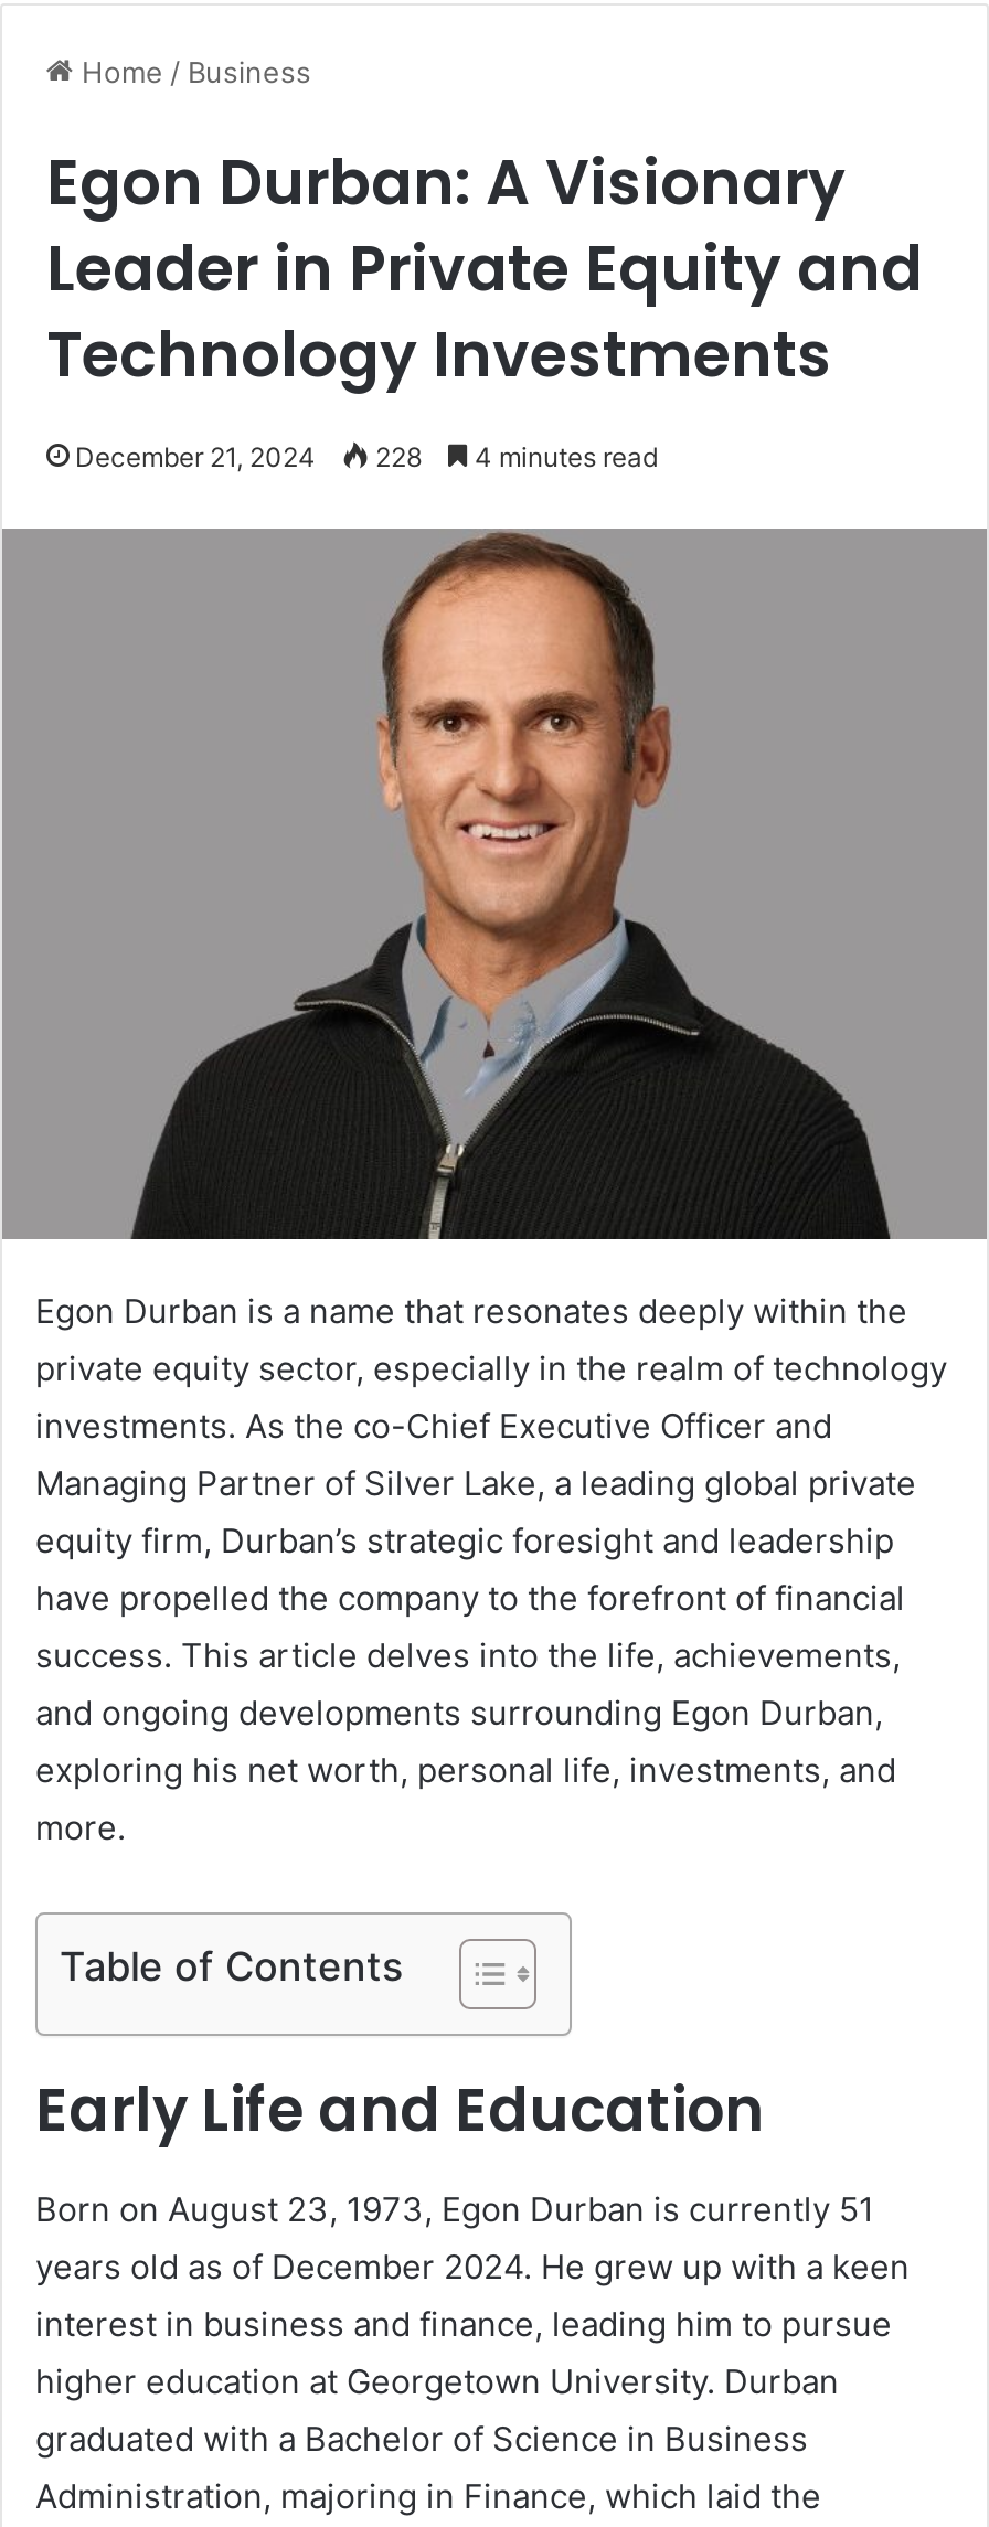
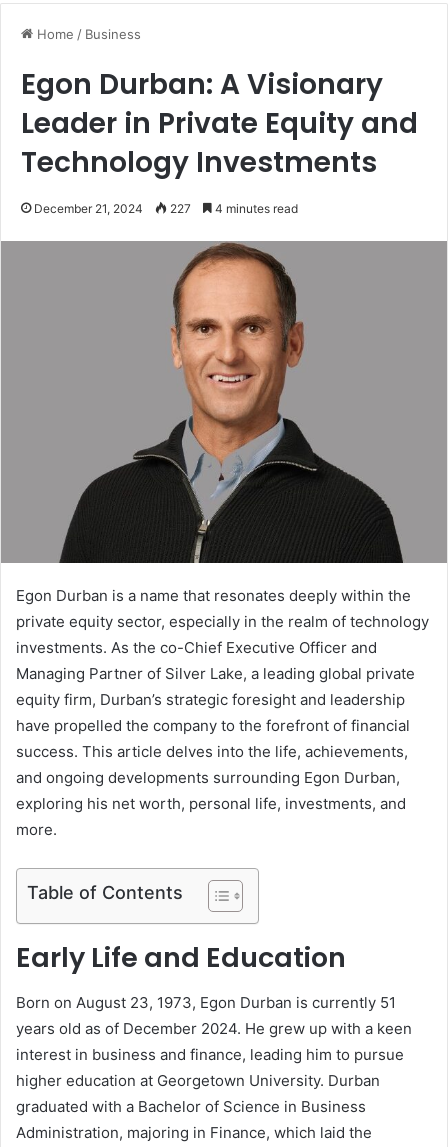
[75,440,658,473] December 21, 2024 228 4 minutes read -> [34,201,298,216] December 21, 2024 227 4 minutes read

